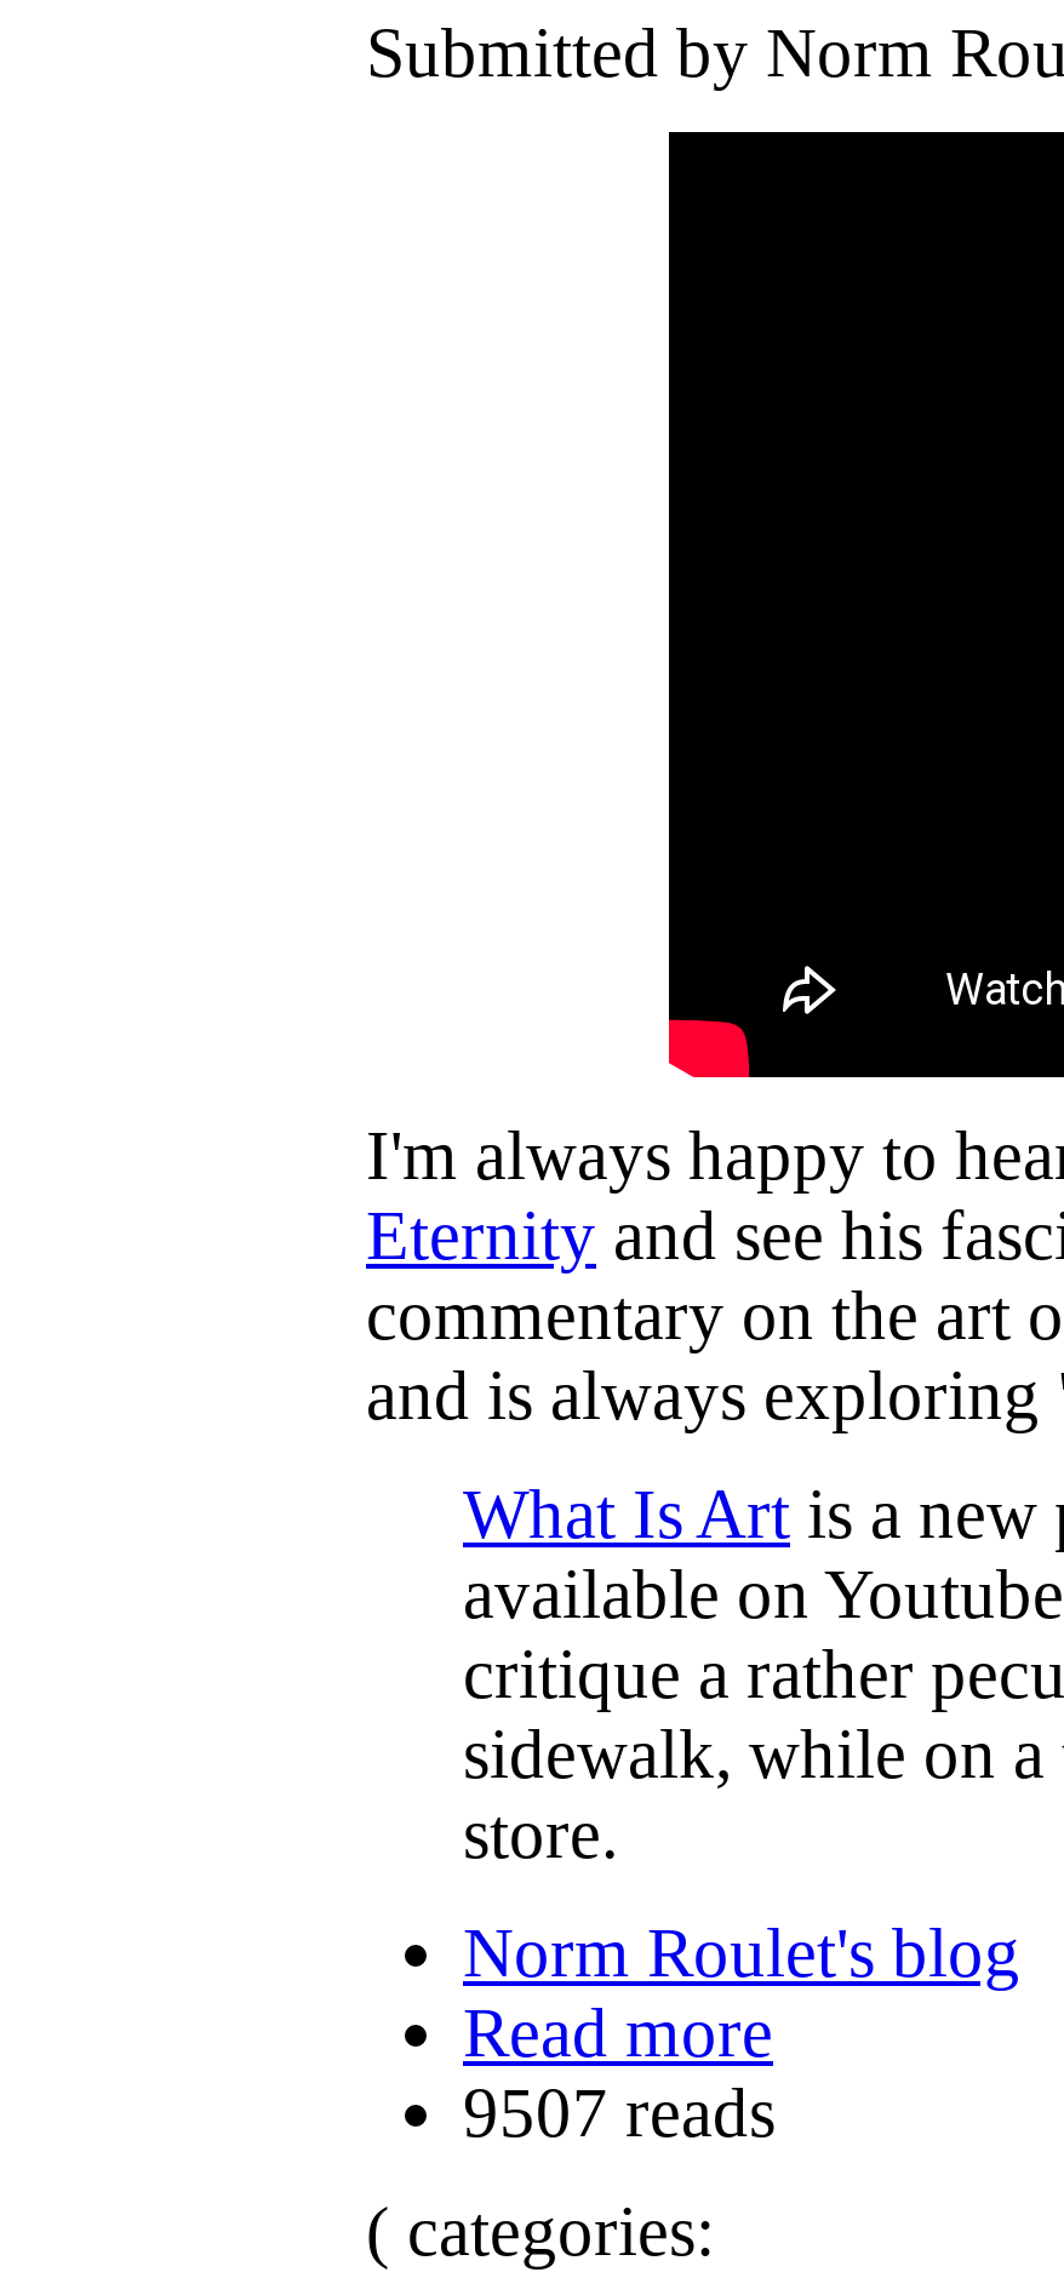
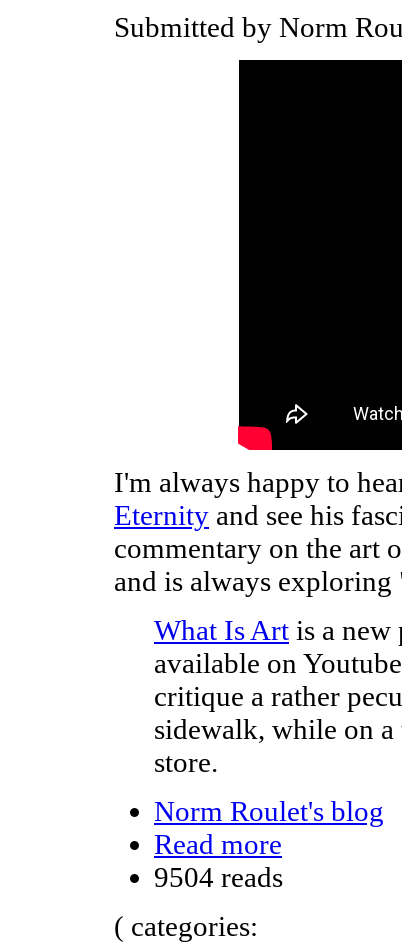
[463,2072,776,2150] 9507 reads -> [154,860,283,892] 9504 reads

